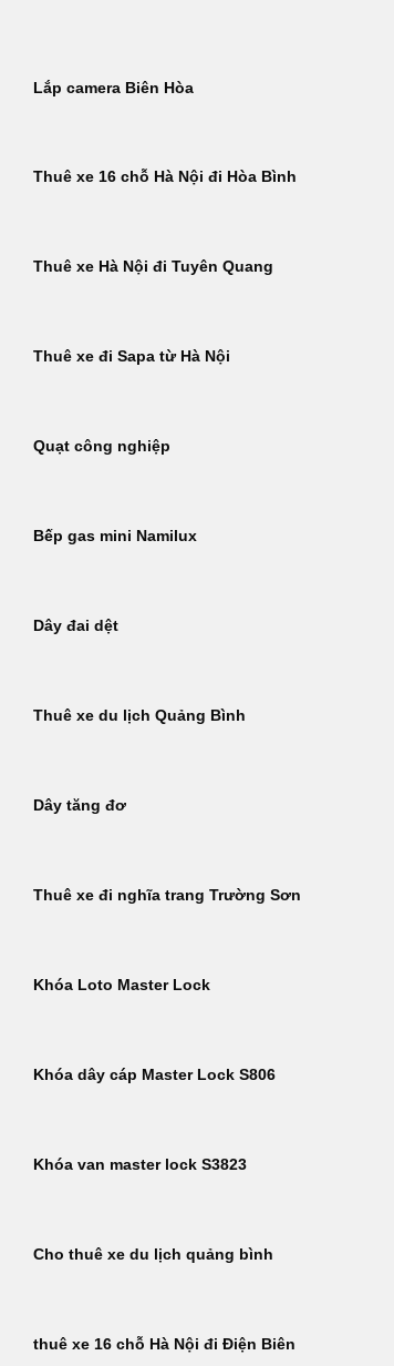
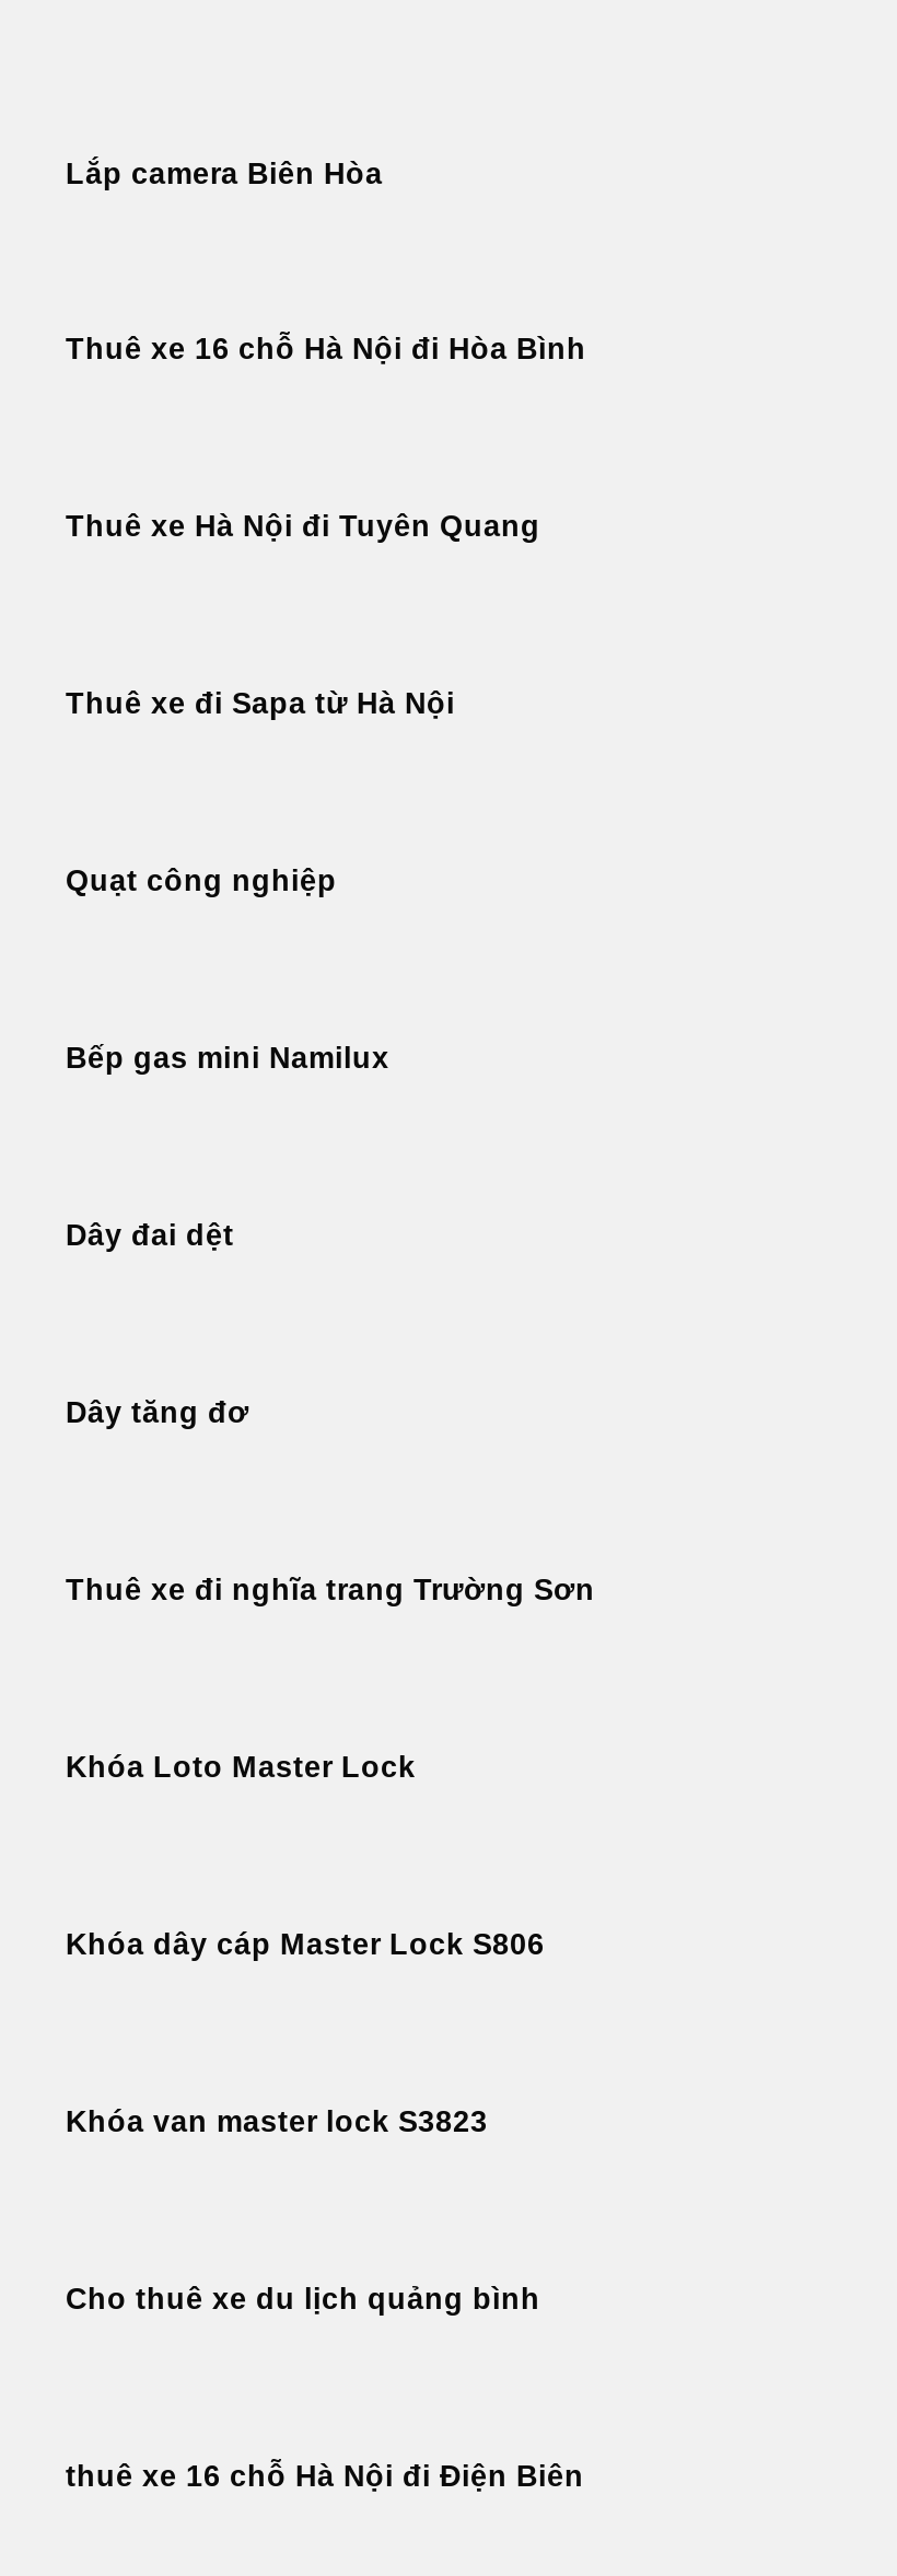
[33,708,246,724] Thuê xe du lịch Quảng Bình -> none

